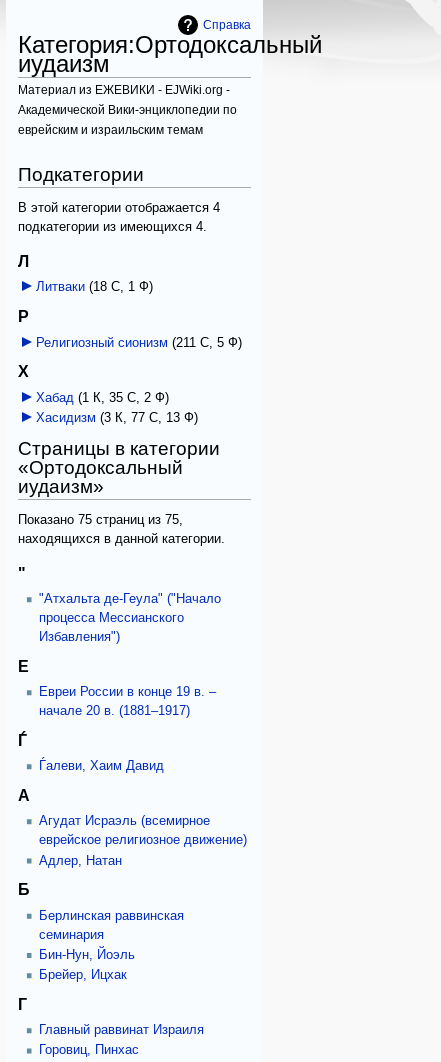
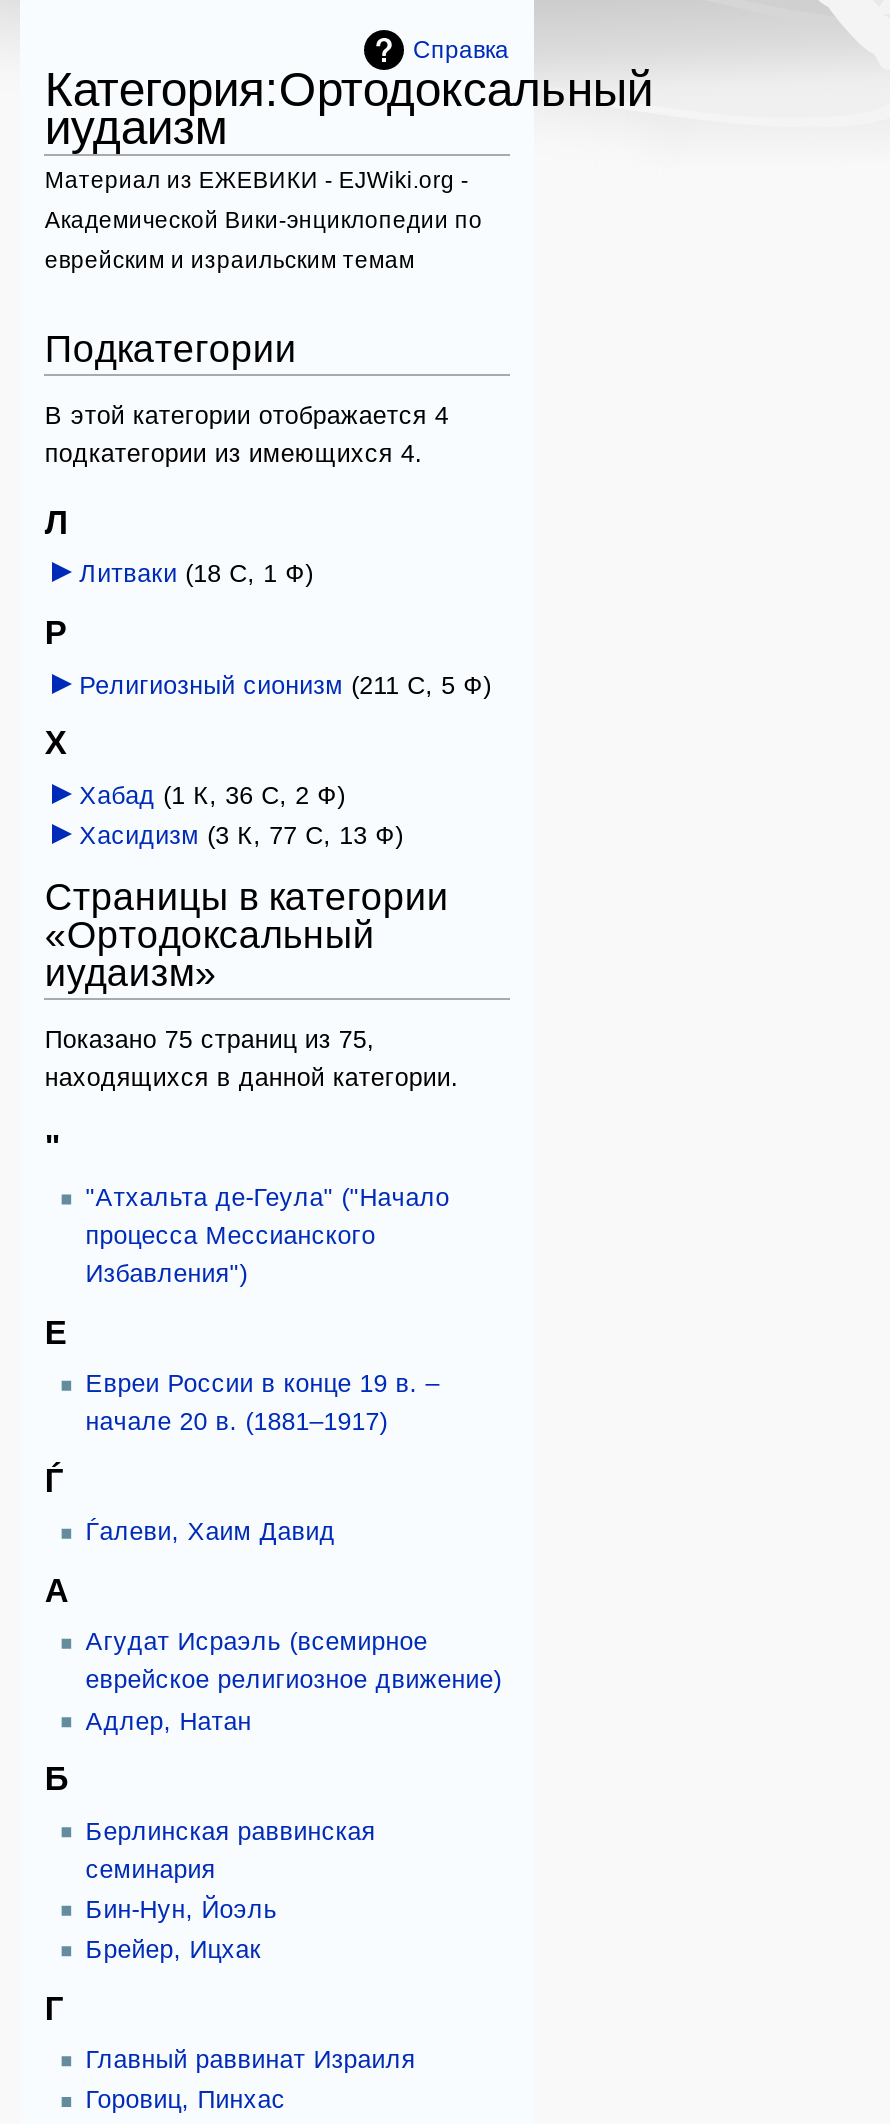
[36,390,169,404] Хабад (1 К, 35 С, 2 Ф) -> [79,781,345,809] Хабад (1 К, 36 С, 2 Ф)

